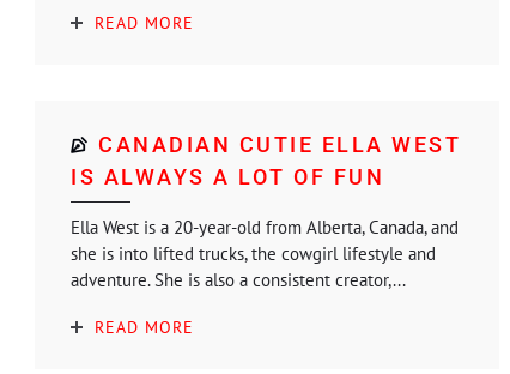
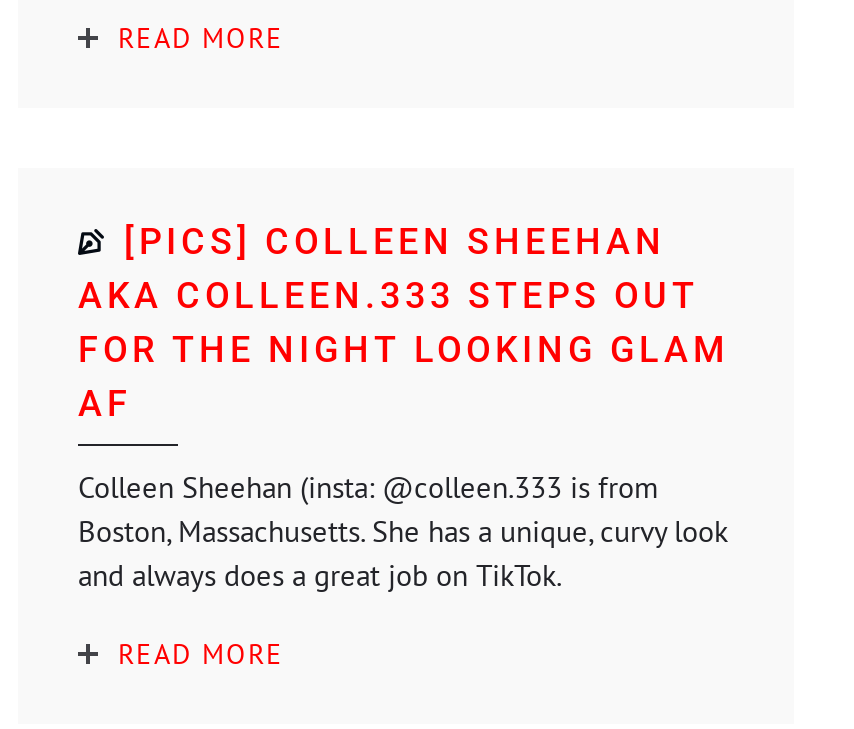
[71,131,461,189] CANADIAN CUTIE ELLA WEST | IS ALWAYS A LOT OF FUN -> [78,219,730,423] [PICS] COLLEEN SHEEHAN | AKA COLLEEN.333 STEPS OUT | FOR THE NIGHT LOOKING GLAM | AF
[71,215,459,291] Ella West is a 20-year-old from Alberta, Canada, and | she is into lifted trucks, the cowgirl lifestyle and | adventure. She is also a consistent creator,... -> [78,467,728,593] Colleen Sheehan (insta: @colleen.333 is from | Boston, Massachusetts. She has a unique, curvy look | and always does a great job on TikTok.

